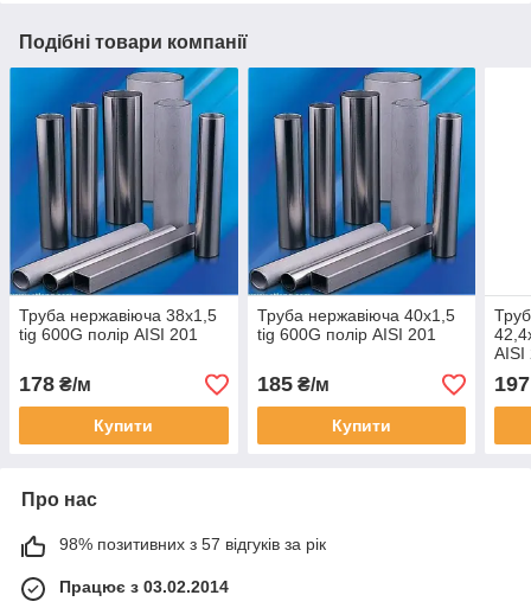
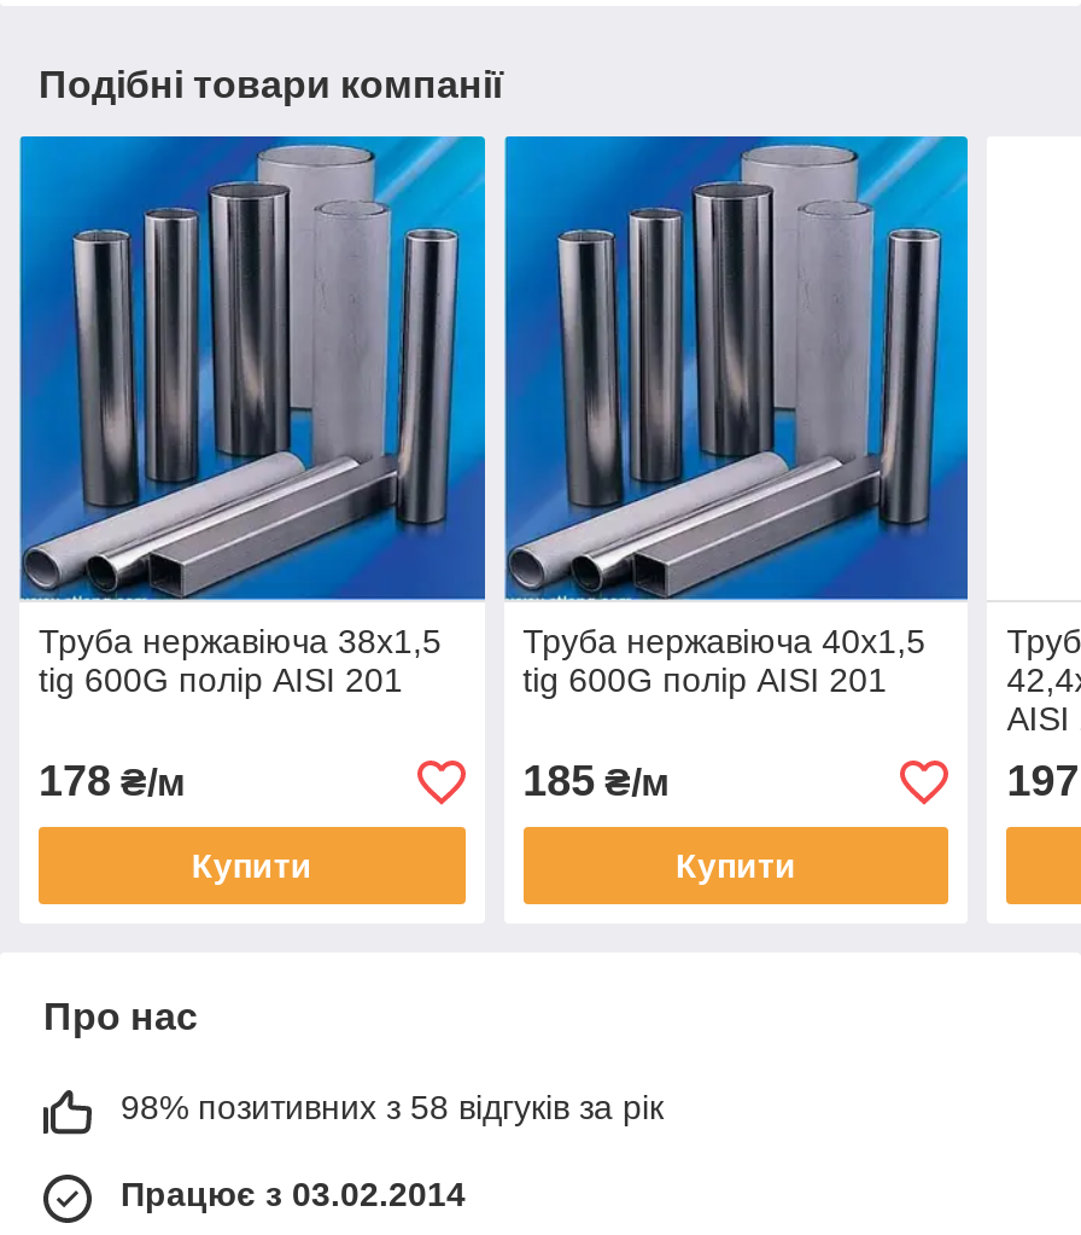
[59,535,326,554] 98% позитивних з 57 відгуків за рік -> [121,1089,664,1127] 98% позитивних з 58 відгуків за рік

